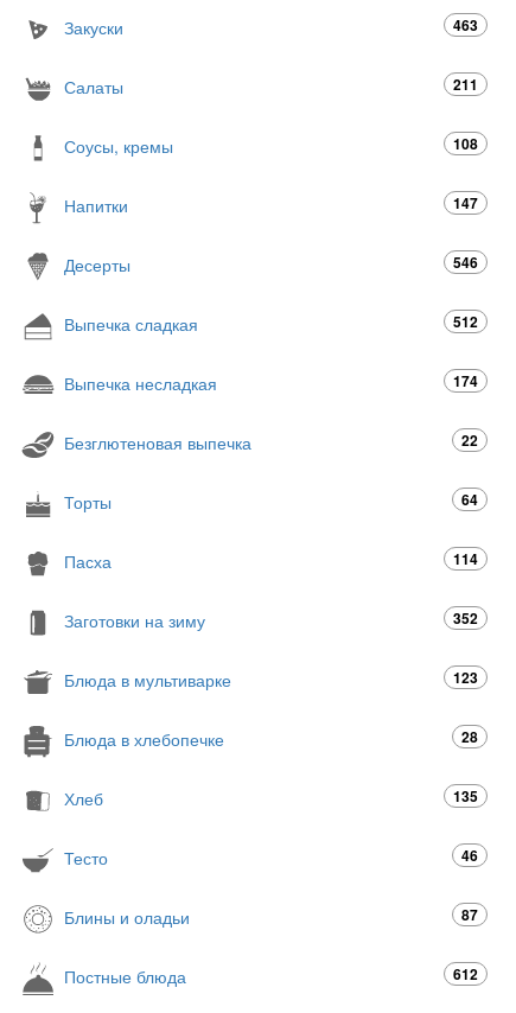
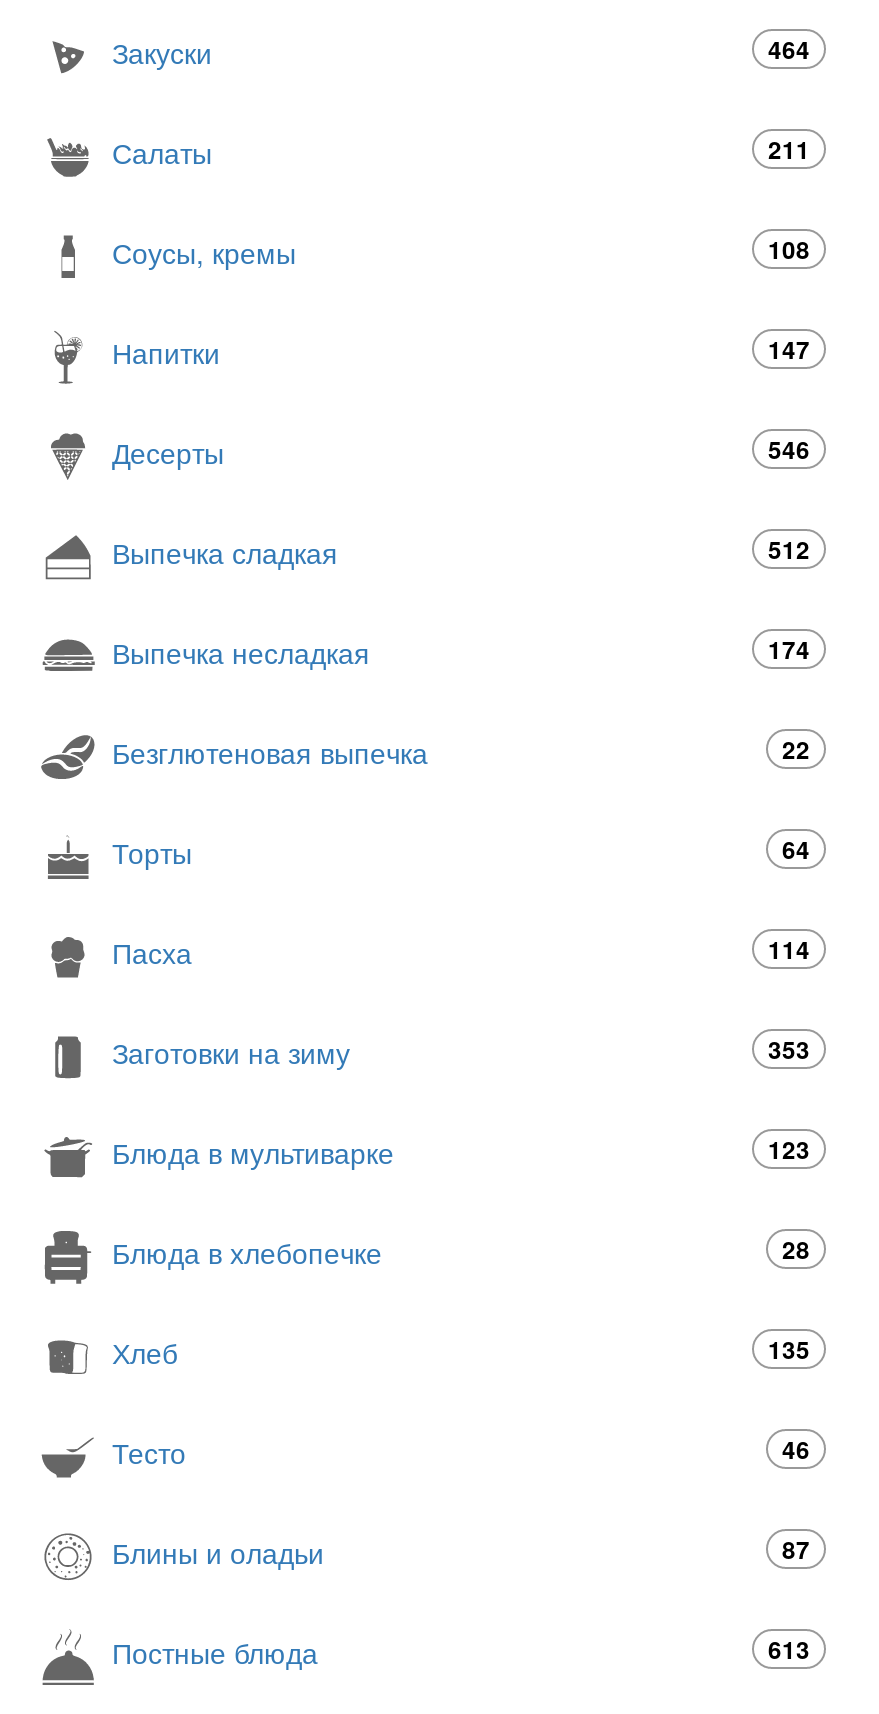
[453,14,478,35] 463 -> [768,30,810,66] 464
[453,607,478,628] 352 -> [768,1030,810,1066] 353
[453,963,478,984] 612 -> [768,1630,810,1666] 613

